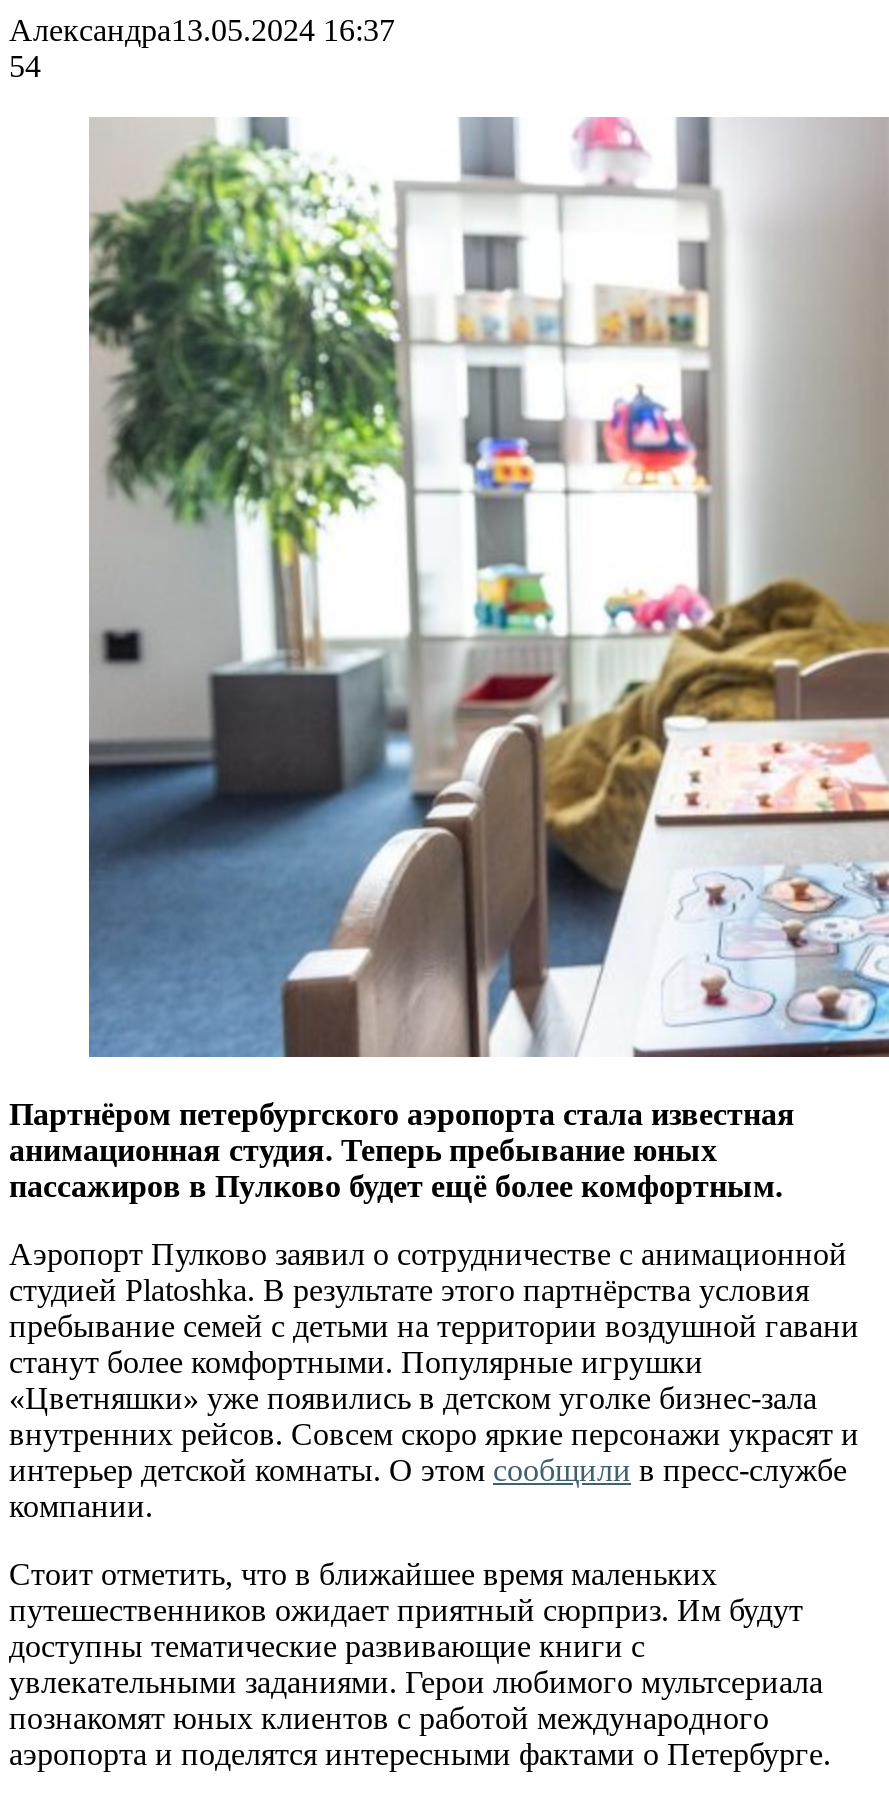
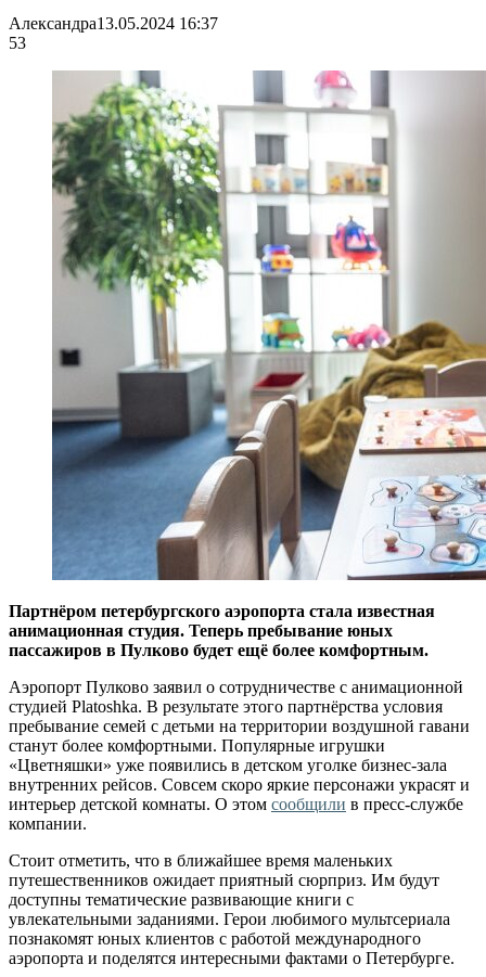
[9,49,41,83] 54 -> [9,33,26,52] 53

